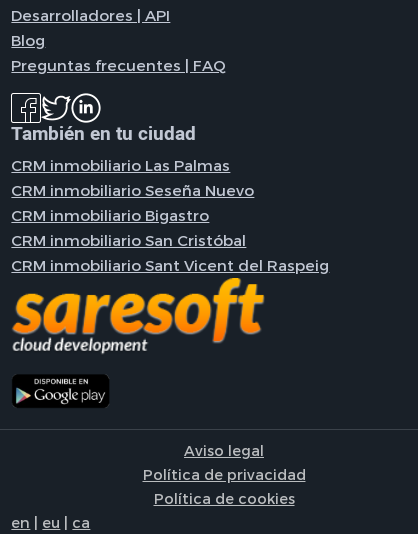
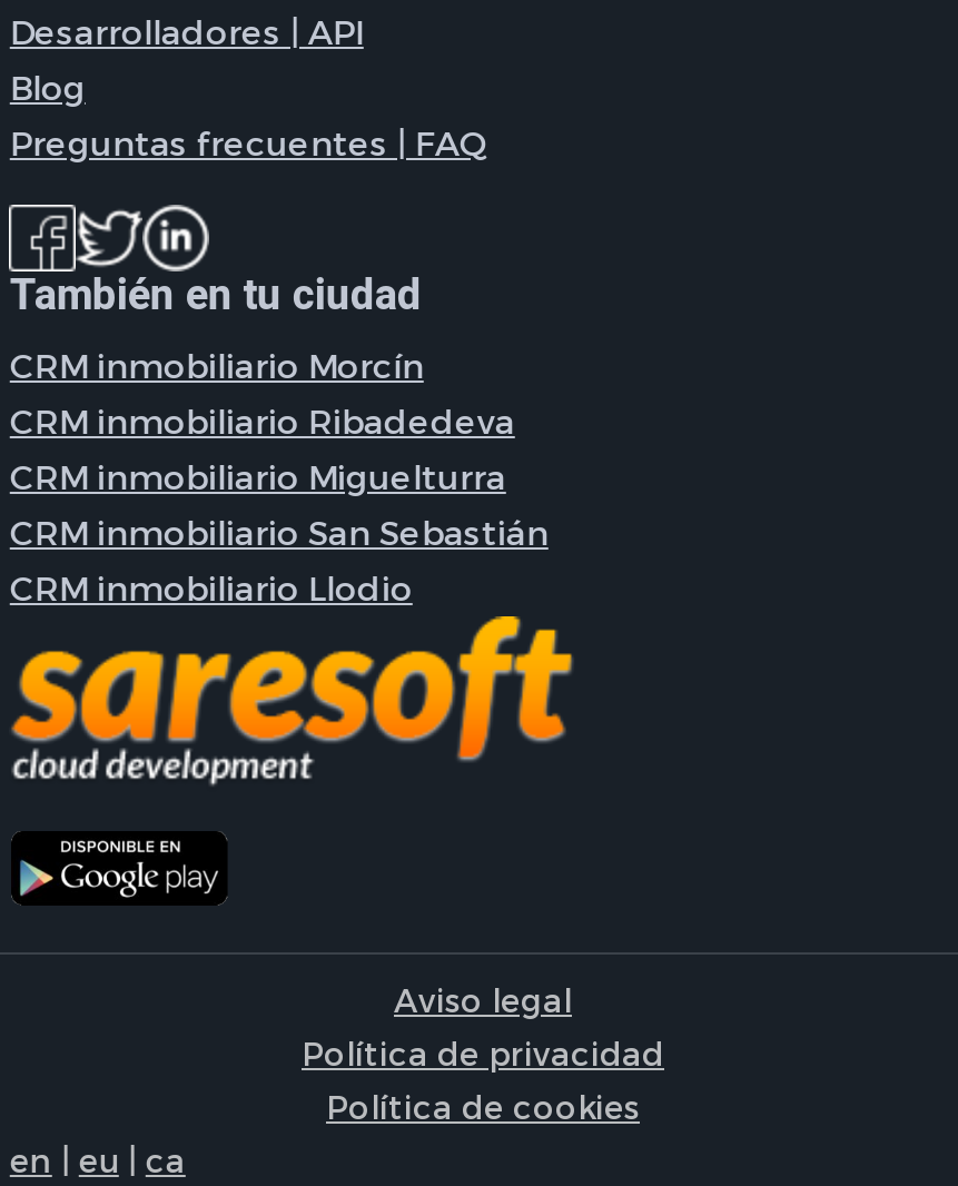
[11,155,329,273] CRM inmobiliario Las Palmas | CRM inmobiliario Seseña Nuevo | CRM inmobiliario Bigastro | CRM inmobiliario San Cristóbal | CRM inmobiliario Sant Vicent del Raspeig -> [10,344,548,606] CRM inmobiliario Morcín | CRM inmobiliario Ribadedeva | CRM inmobiliario Miguelturra | CRM inmobiliario San Sebastián | CRM inmobiliario Llodio

